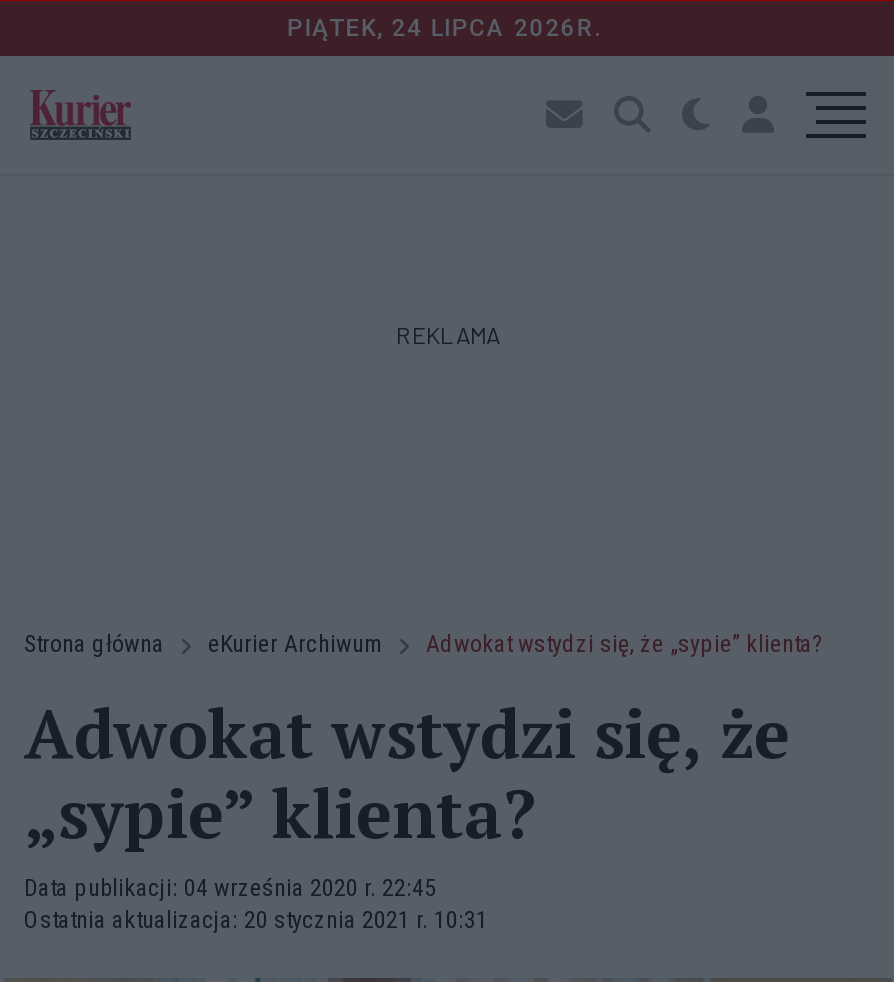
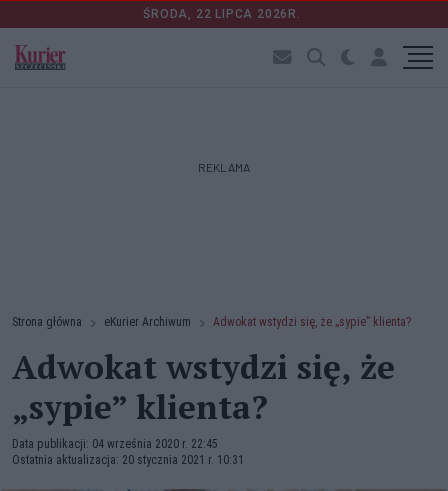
[287,14,609,42] PIĄTEK, 24 LIPCA 2026R. -> [143,7,305,21] ŚRODA, 22 LIPCA 2026R.

